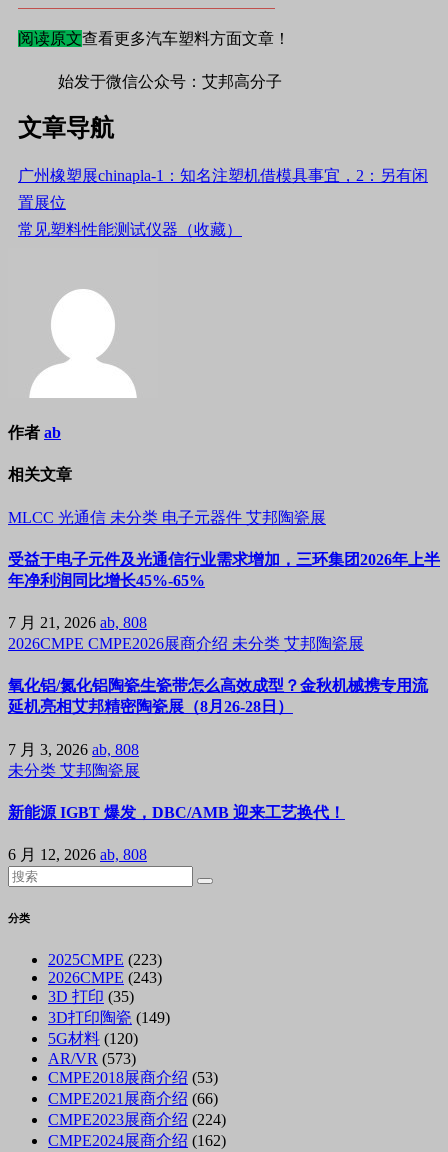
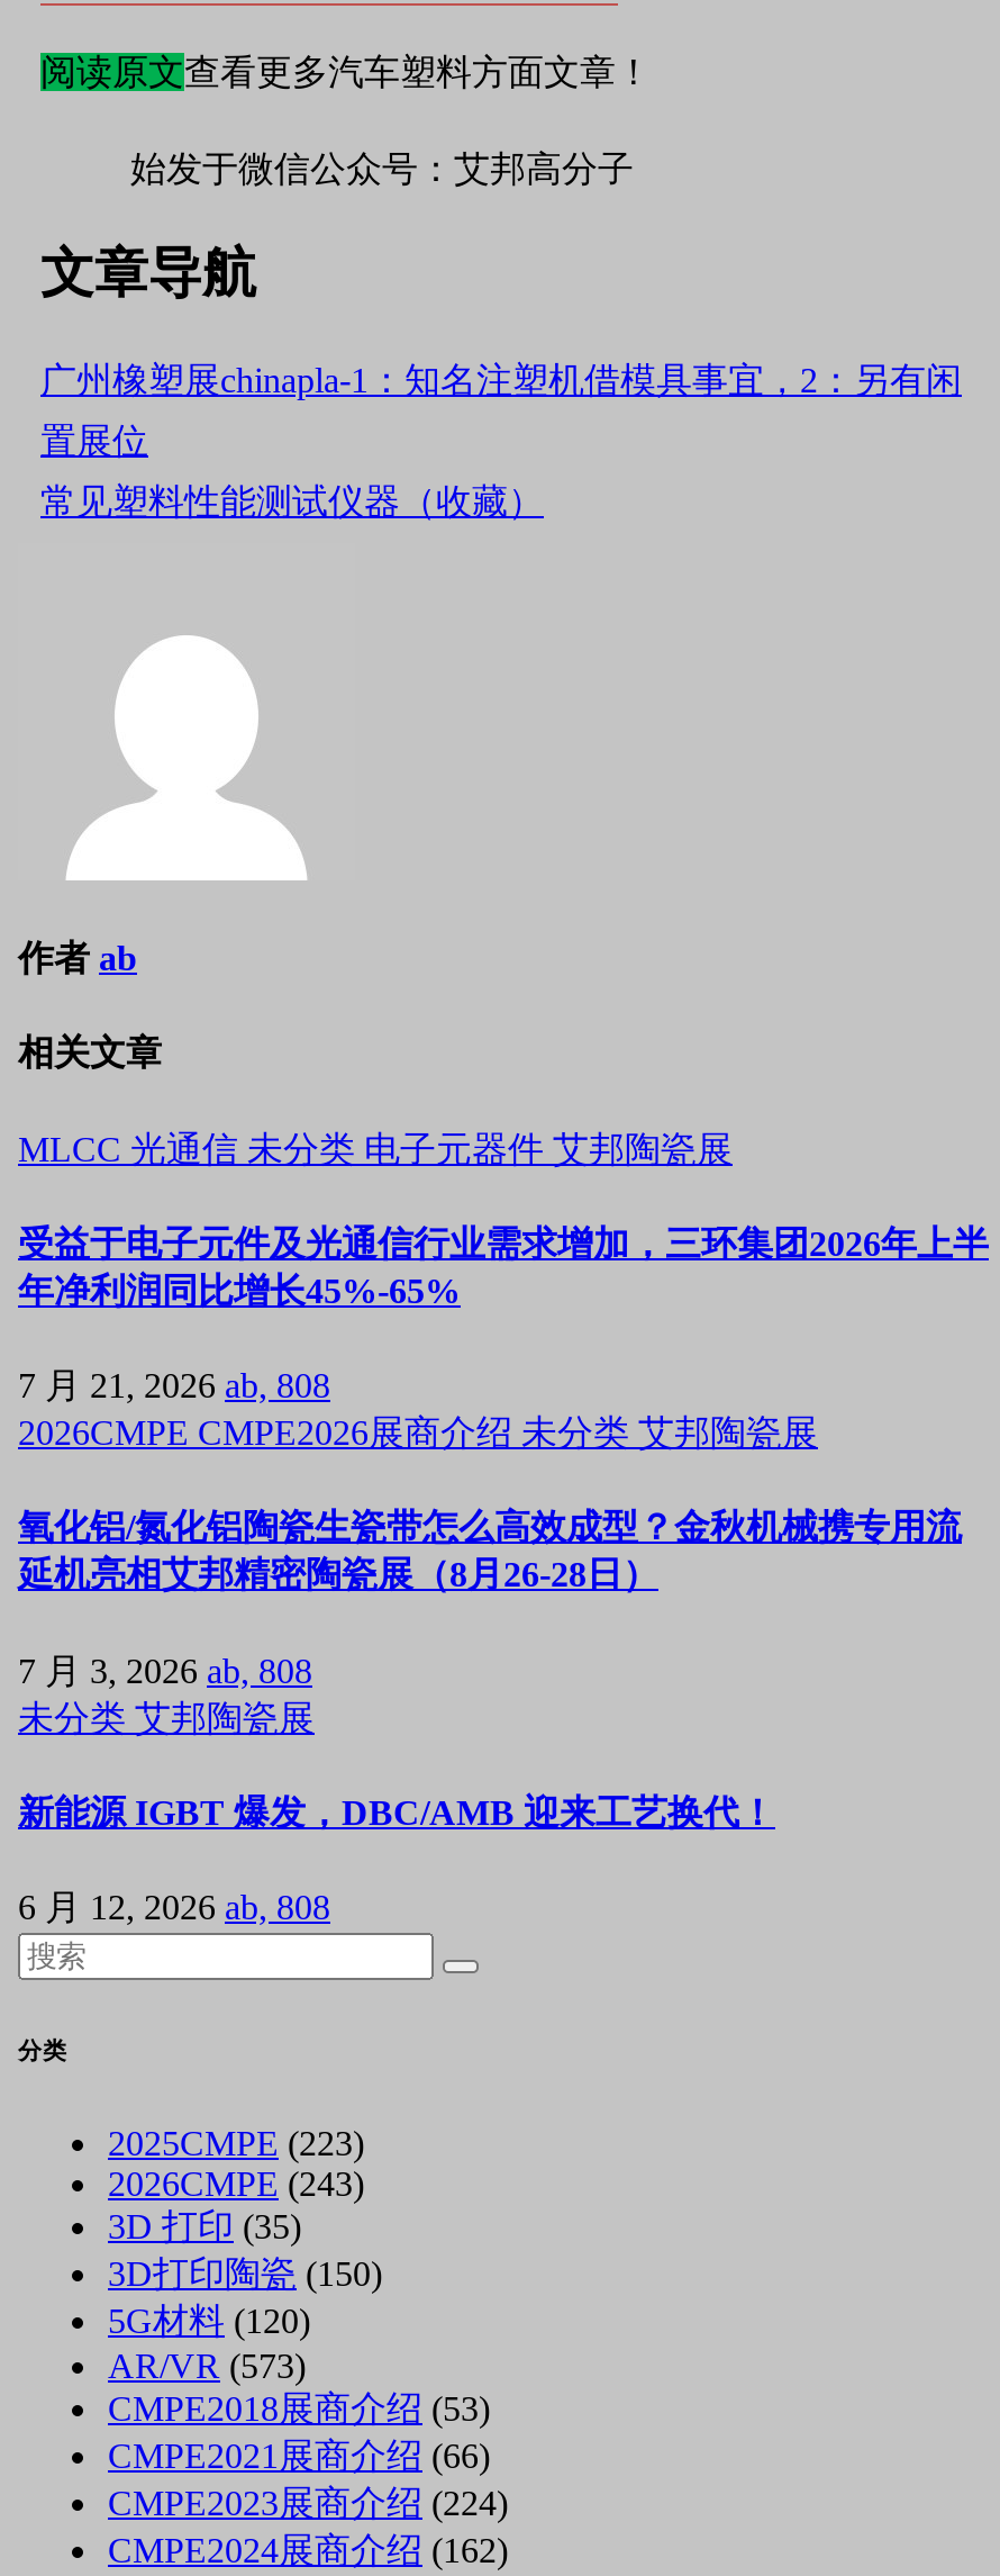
[48,1009,170,1026] 3D打印陶瓷(149) -> [108,2255,382,2293] 3D打印陶瓷(150)

